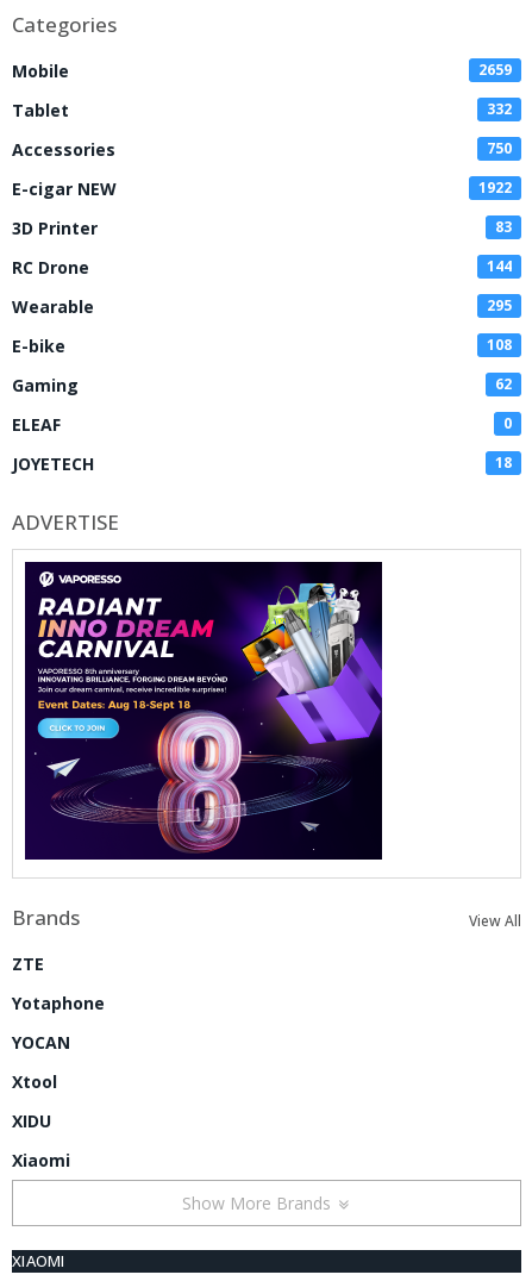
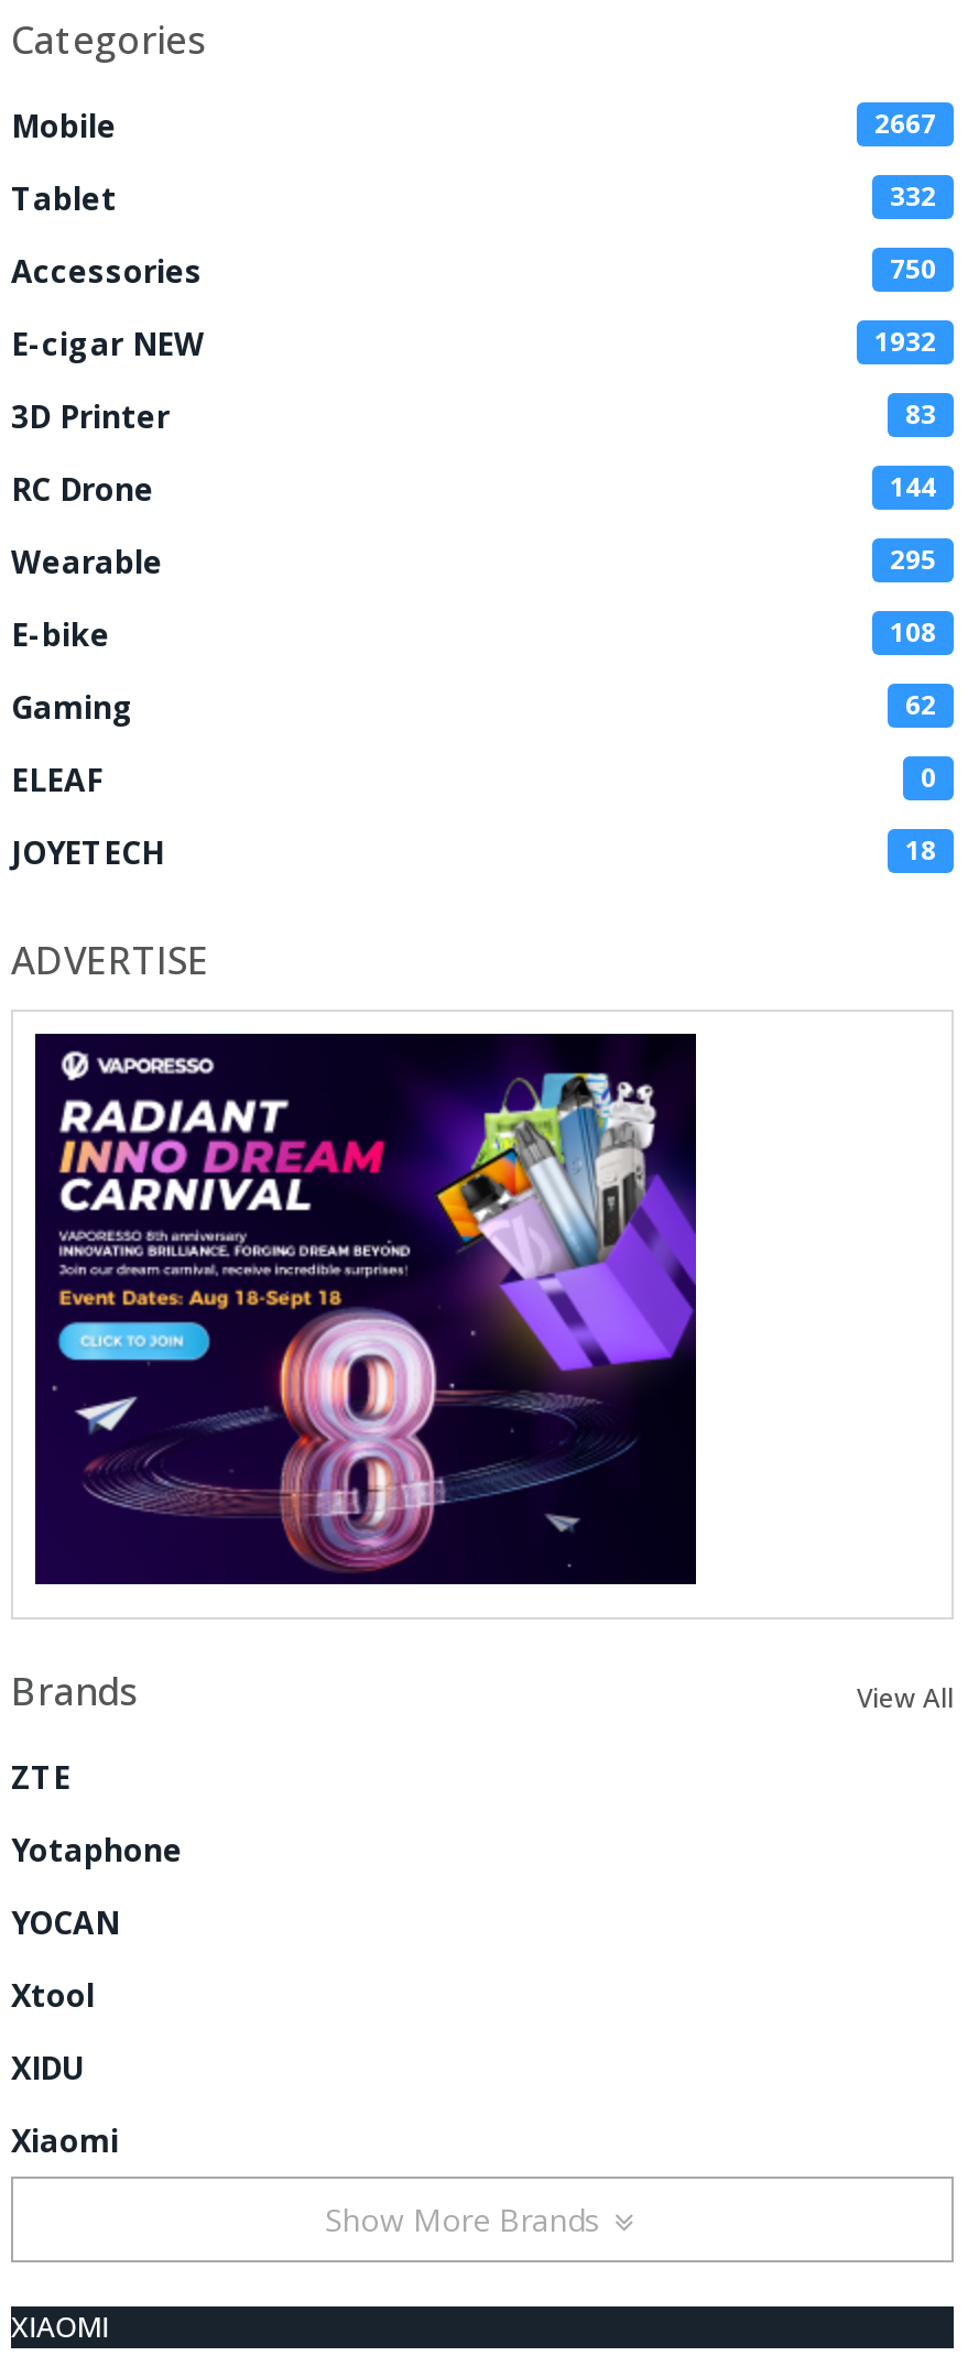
[478,60,512,80] 2659 -> [874,105,936,142] 2667
[478,177,512,198] 1922 -> [874,323,936,360] 1932

